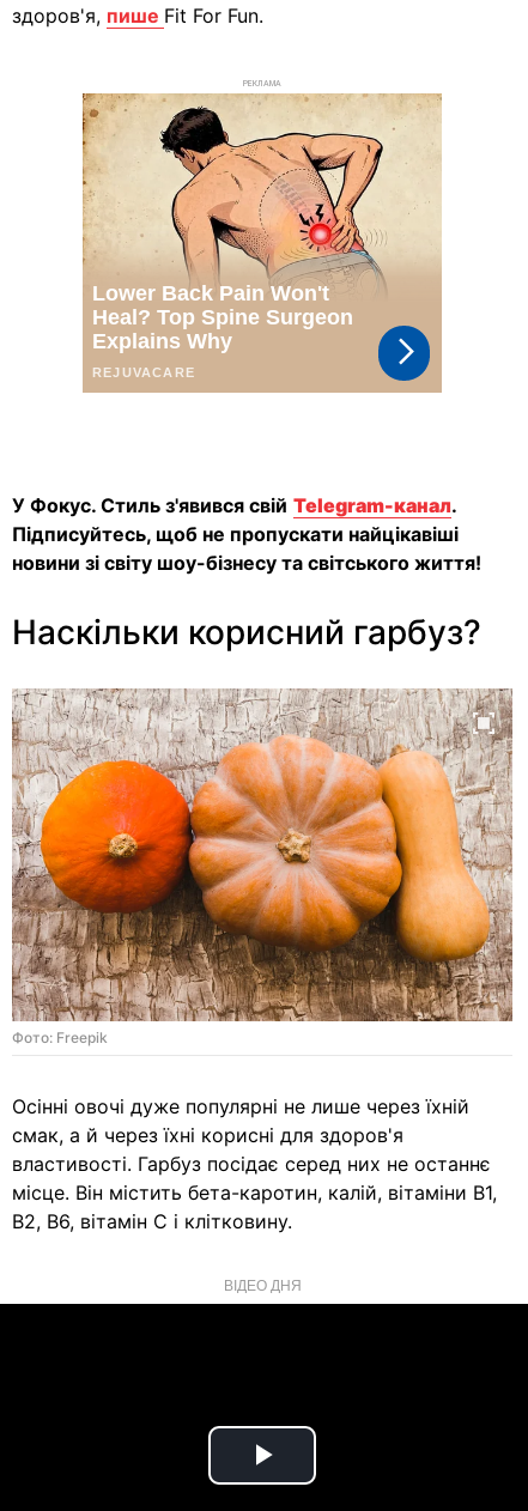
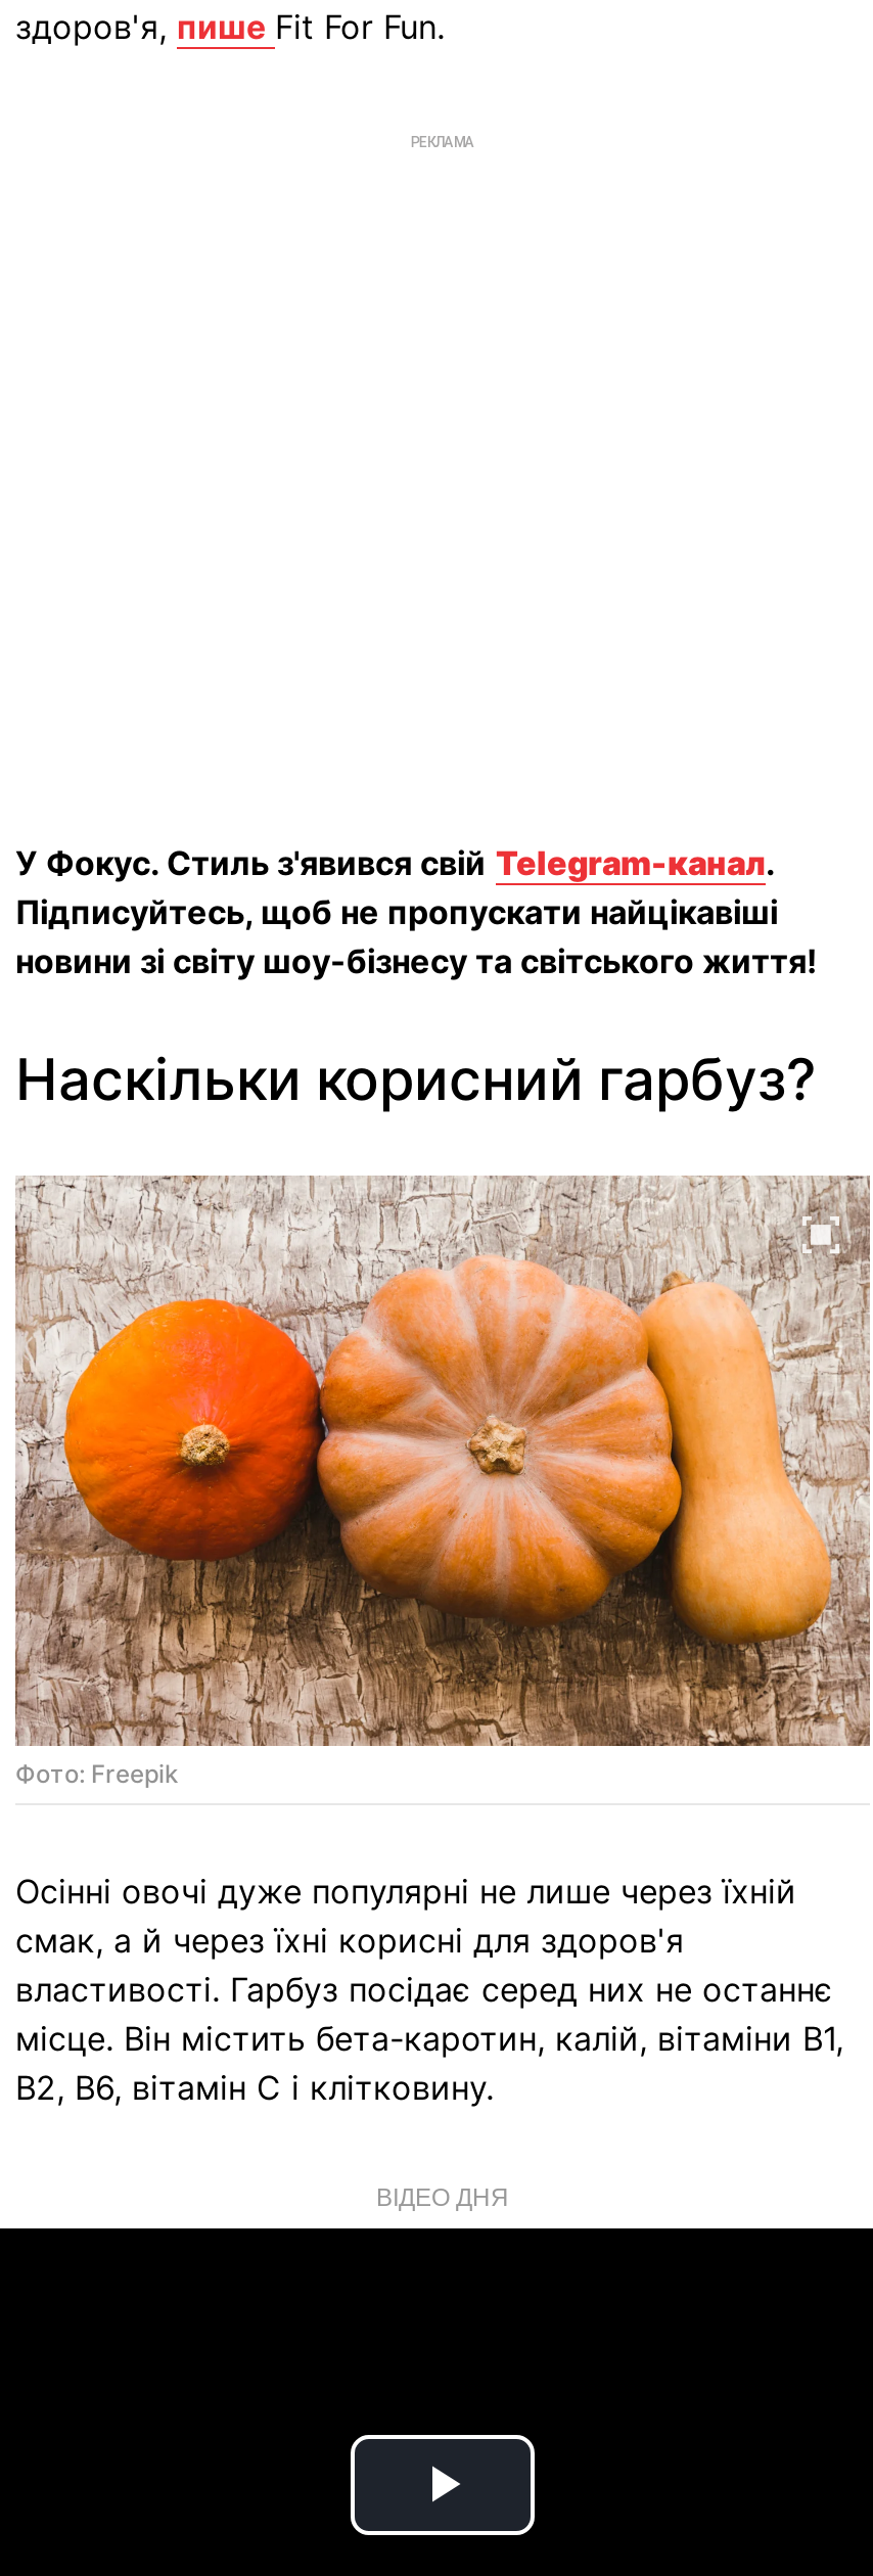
[81,92,443,394] [image] -> none

